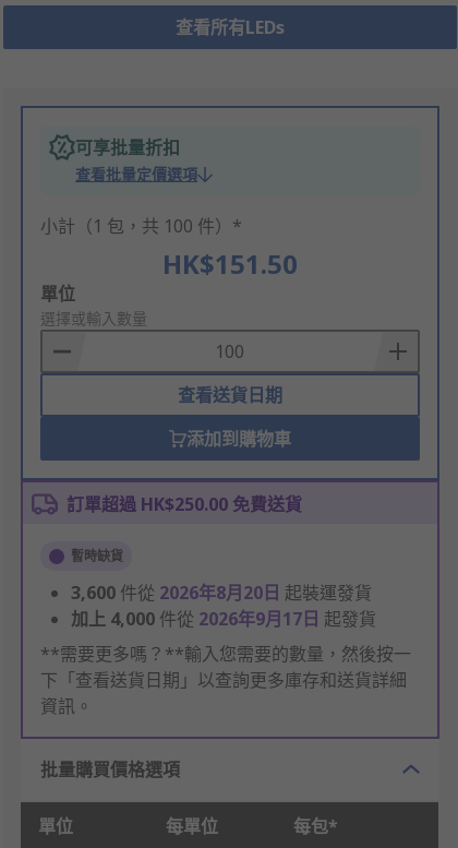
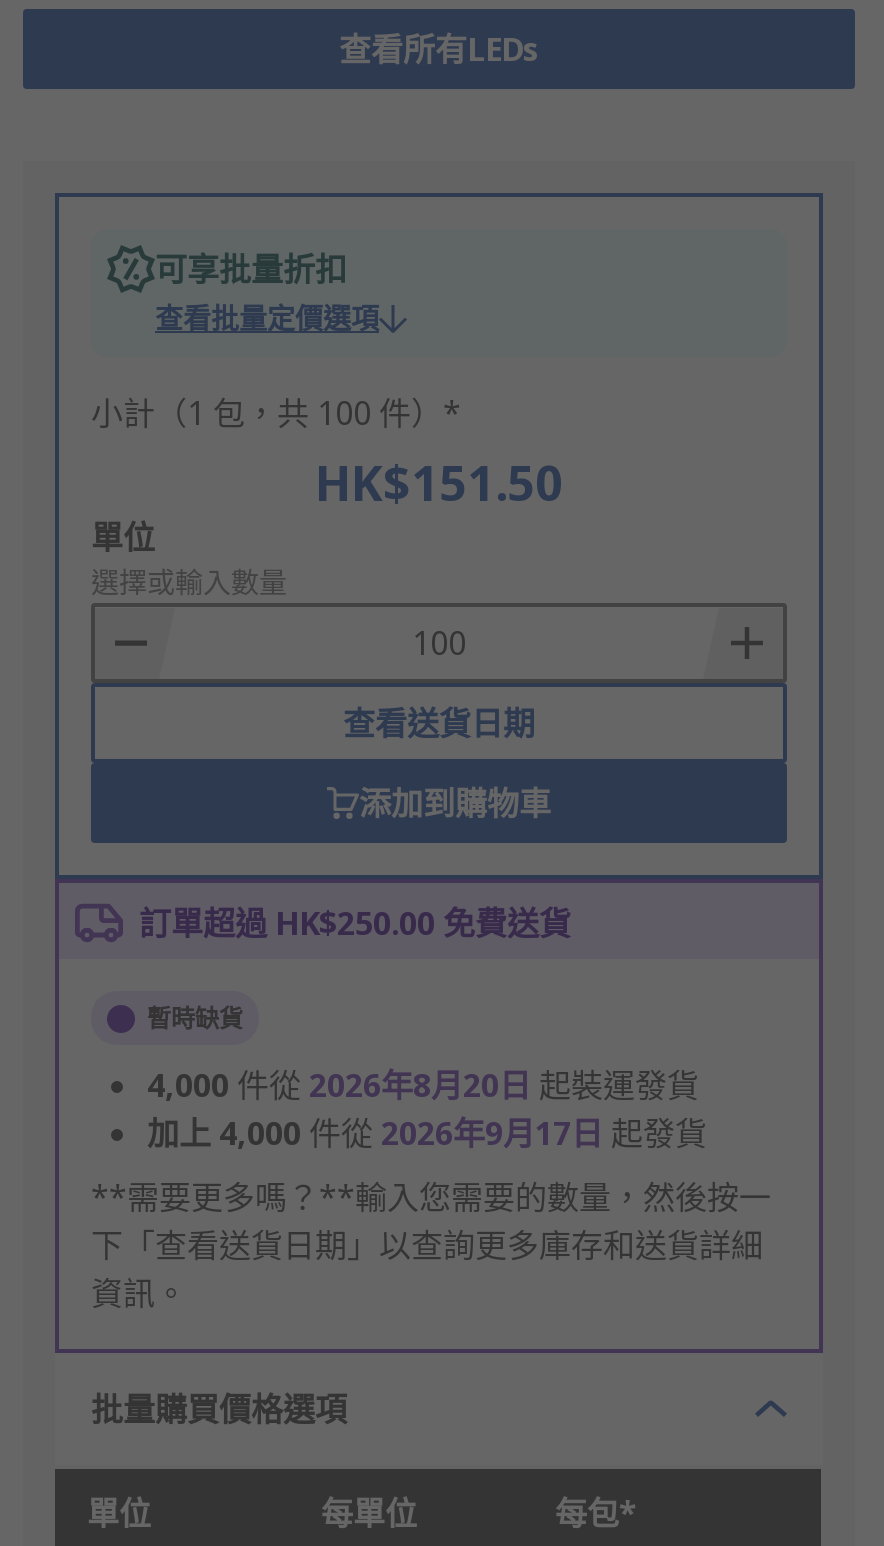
[71,581,372,605] 3,600件從2026年8月20日起裝運發貨 -> [147,1064,699,1108] 4,000件從2026年8月20日起裝運發貨

